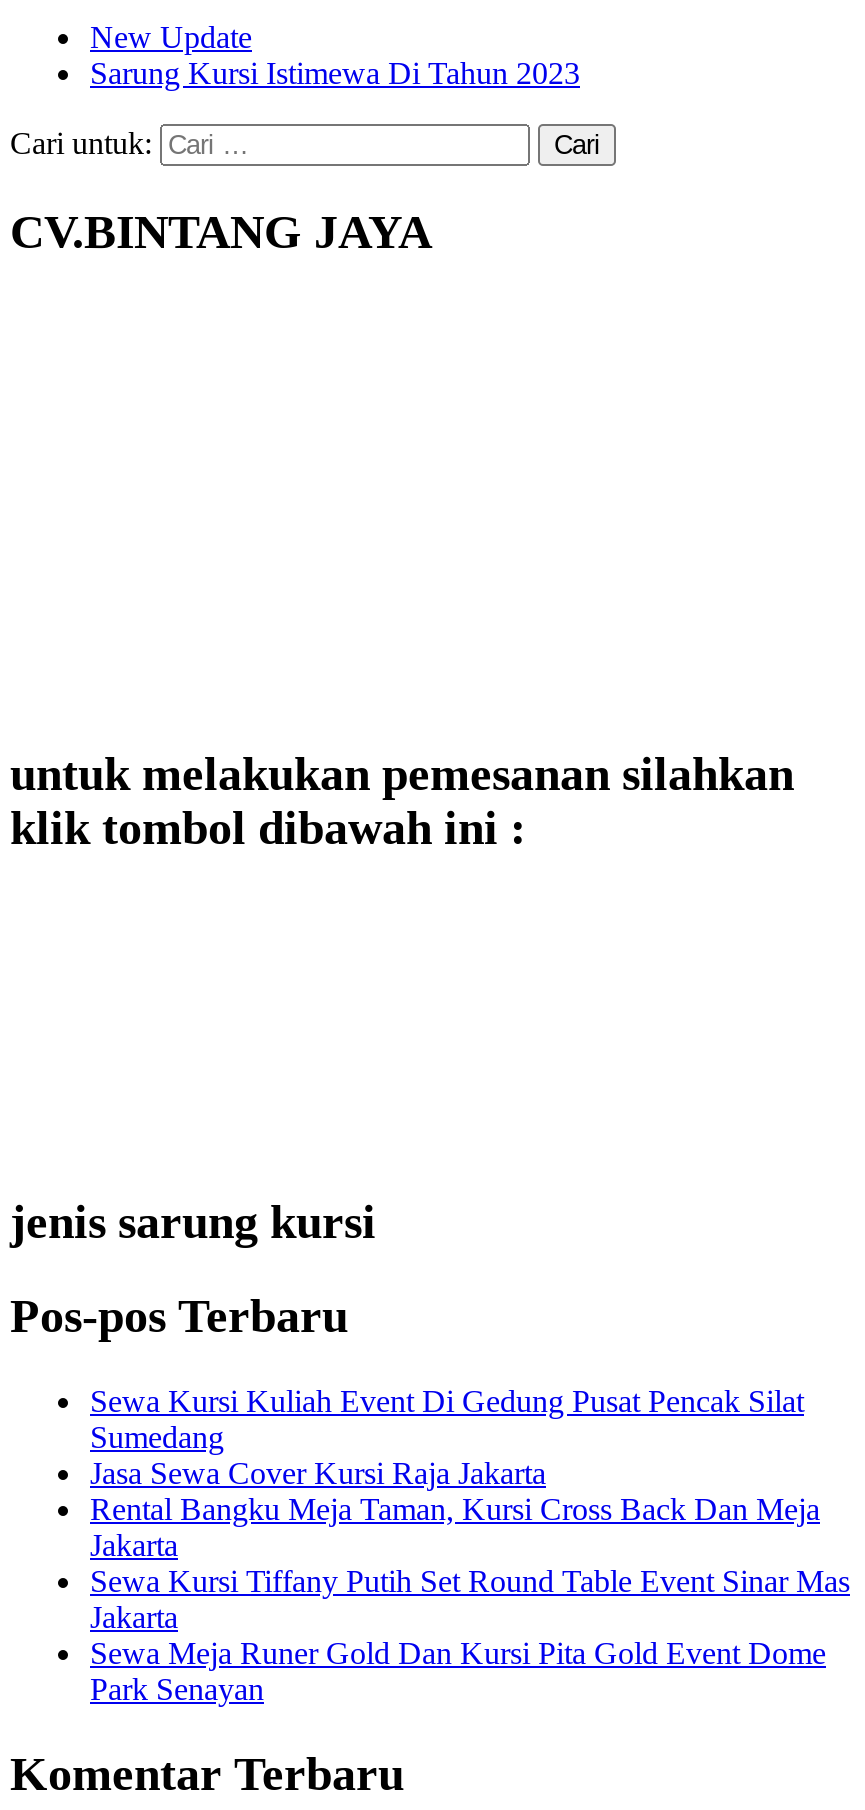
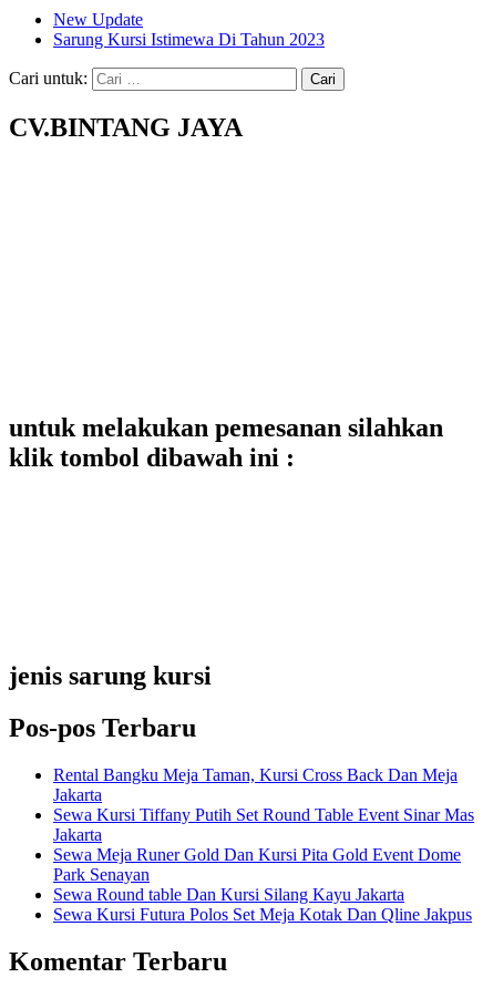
[90,1384,804,1490] Sewa Kursi Kuliah Event Di Gedung Pusat Pencak Silat | Sumedang | Jasa Sewa Cover Kursi Raja Jakarta -> none
moved [90,1492,850,1706] -> [53,766,474,884]: Rental Bangku Meja Taman, Kursi Cross Back Dan Meja | Jakarta | Sewa Kursi Tiffany Putih Set Round Table Event Sinar Mas | Jakarta | Sewa Meja Runer Gold Dan Kursi Pita Gold Event Dome | Park Senayan
none -> [53,885,472,924] Sewa Round table Dan Kursi Silang Kayu Jakarta | Sewa Kursi Futura Polos Set Meja Kotak Dan Qline Jakpus

